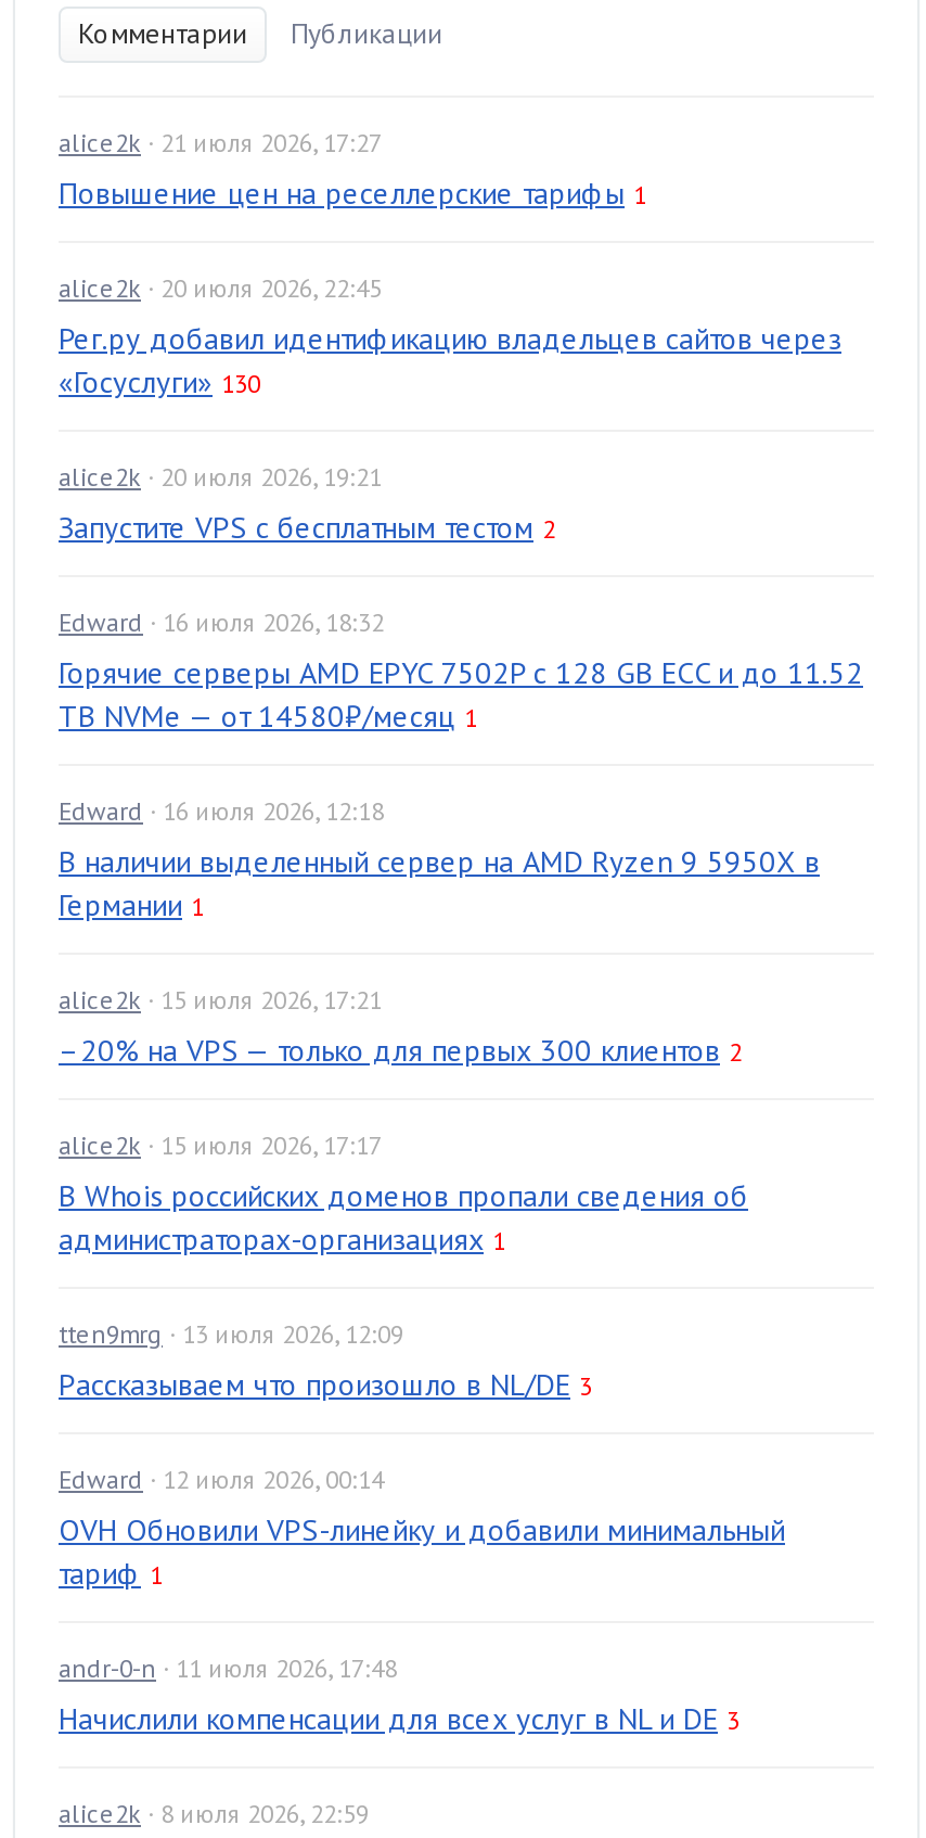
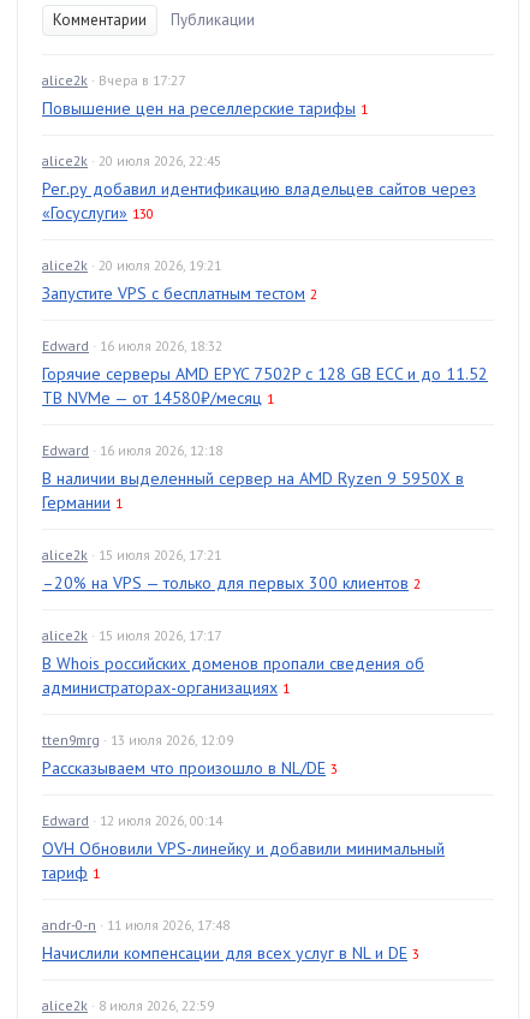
[59,126,382,159] alice2k · 21 июля 2026, 17:27 -> [42,71,185,89] alice2k · Вчера в 17:27

